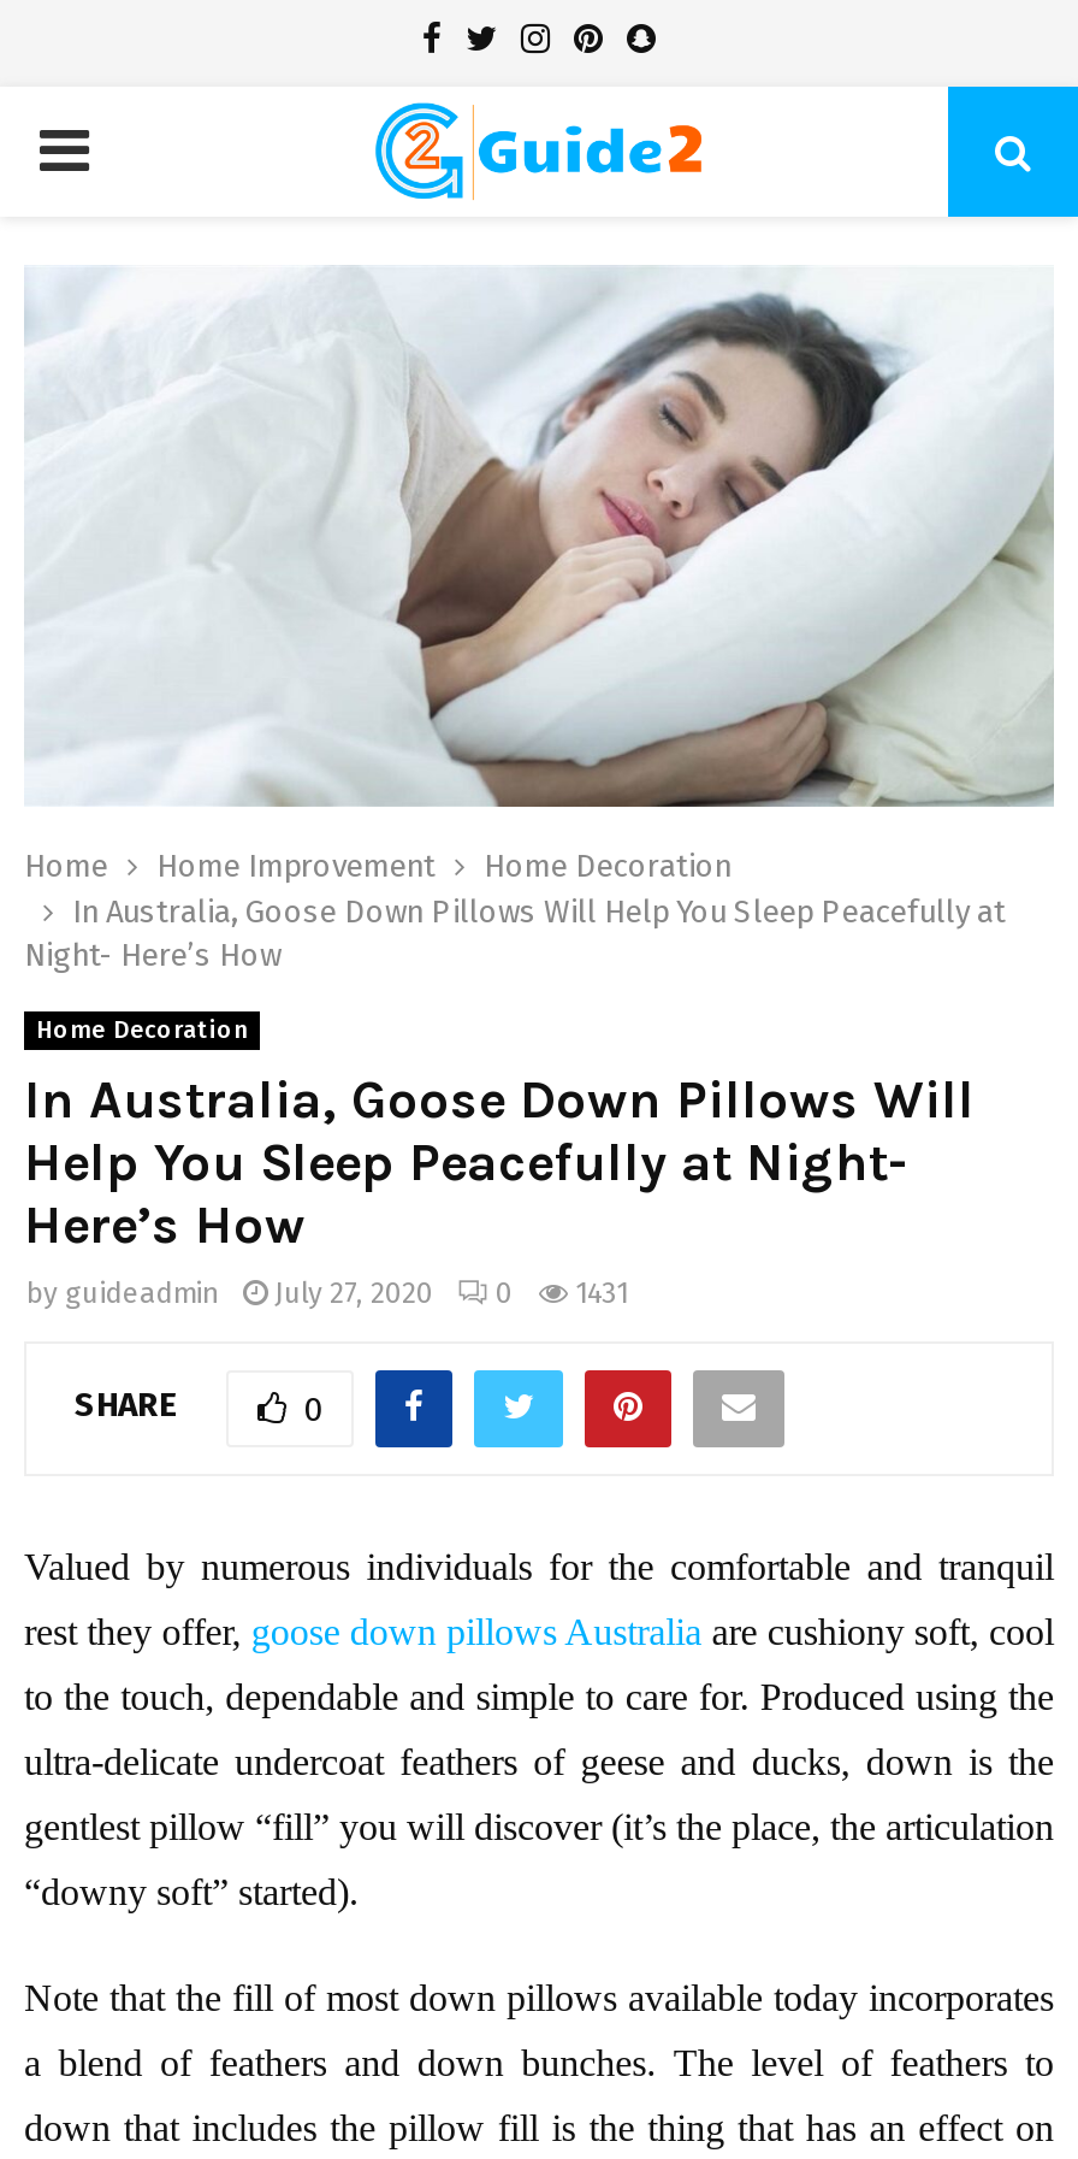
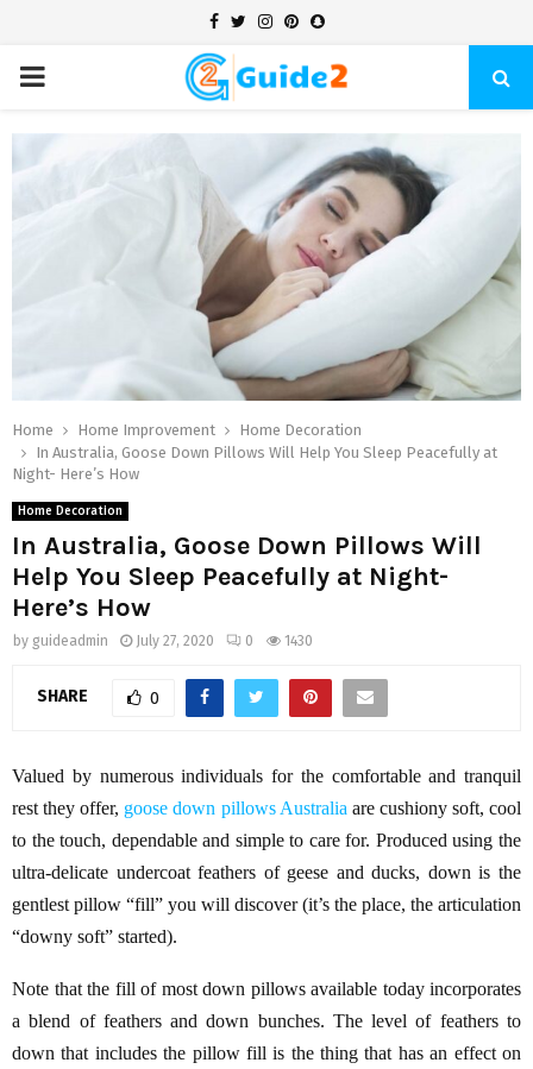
[26,1276,628,1309] by guideadmin July 27, 2020 0 1431 -> [13,632,313,649] by guideadmin July 27, 2020 0 1430

